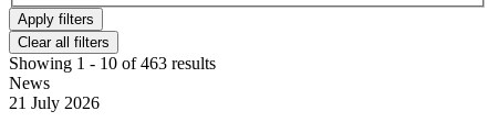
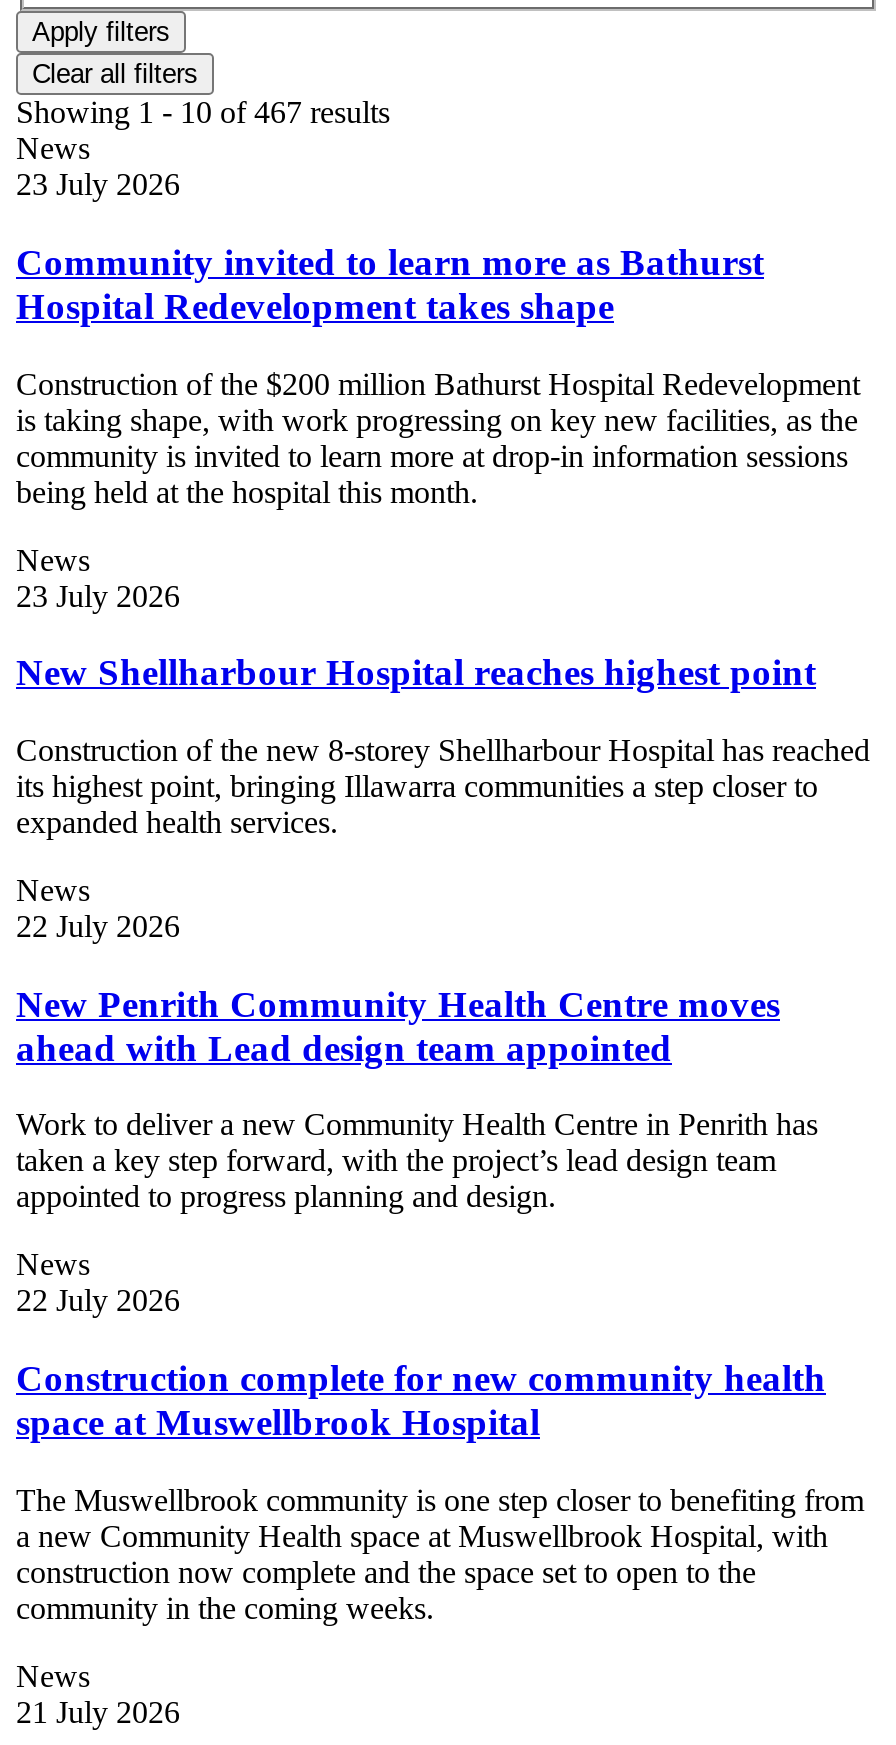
[9,54,216,73] Showing 1 - 10 of 463 results -> [16,95,870,1625] Showing 1 - 10 of 467 results | News | 23 July 2026 | Community invited to learn more as Bathurst | Hospital Redevelopment takes shape | Construction of the $200 million Bathurst Hospital Redevelopment | is taking shape, with work progressing on key new facilities, as the | community is invited to learn more at drop-in information sessions | being held at the hospital this month. | News | 23 July 2026 | New Shellharbour Hospital reaches highest point | Construction of the new 8-storey Shellharbour Hospital has reached | its highest point, bringing Illawarra communities a step closer to | expanded health services. | News | 22 July 2026 | New Penrith Community Health Centre moves | ahead with Lead design team appointed | Work to deliver a new Community Health Centre in Penrith has | taken a key step forward, with the project’s lead design team | appointed to progress planning and design. | News | 22 July 2026 | Construction complete for new community health | space at Muswellbrook Hospital | The Muswellbrook community is one step closer to benefiting from | a new Community Health space at Muswellbrook Hospital, with | construction now complete and the space set to open to the | community in the coming weeks.

